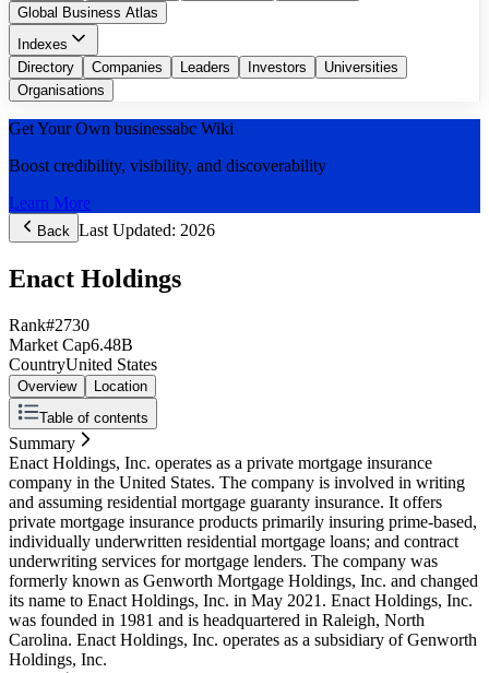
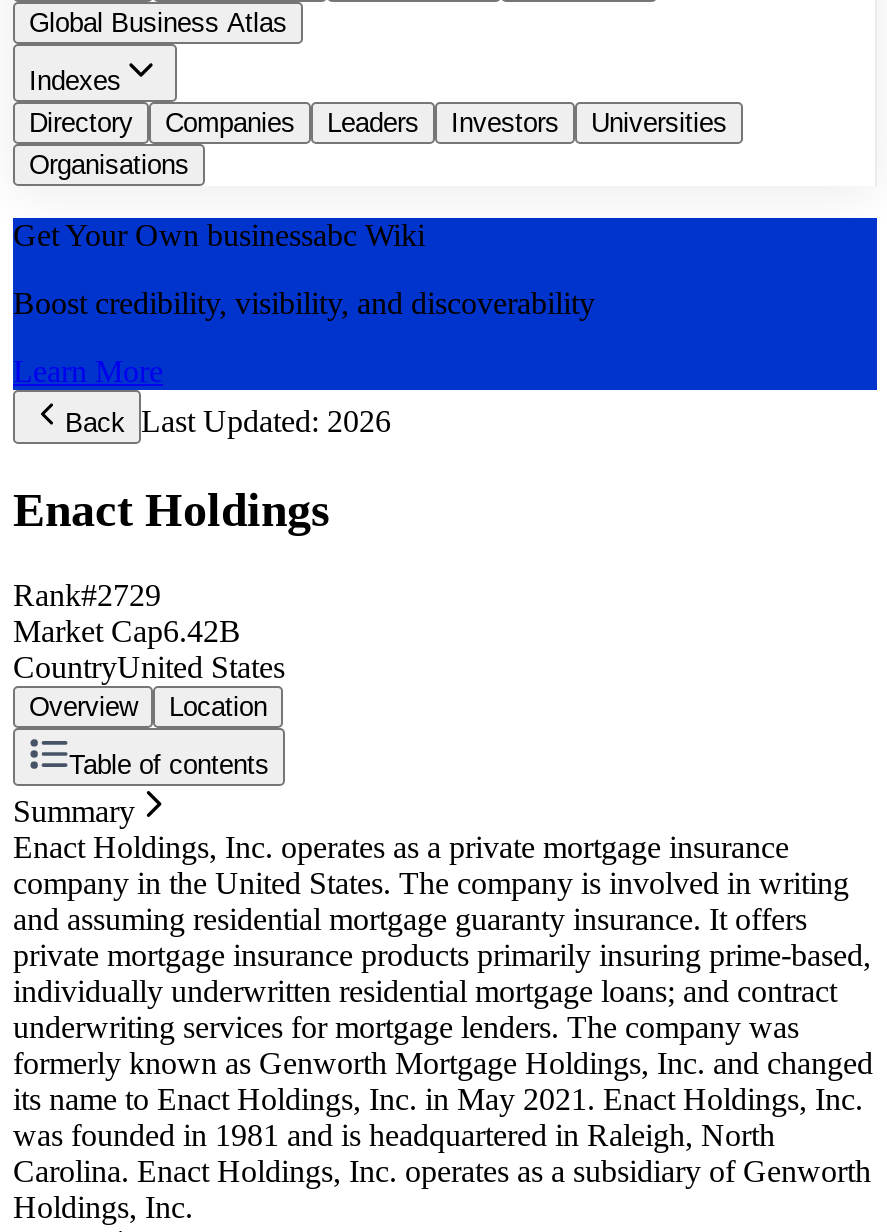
[9,316,90,334] Rank#2730 -> [13,578,161,612] Rank#2729
[9,335,133,354] Market Cap6.48B -> [13,614,241,648] Market Cap6.42B

